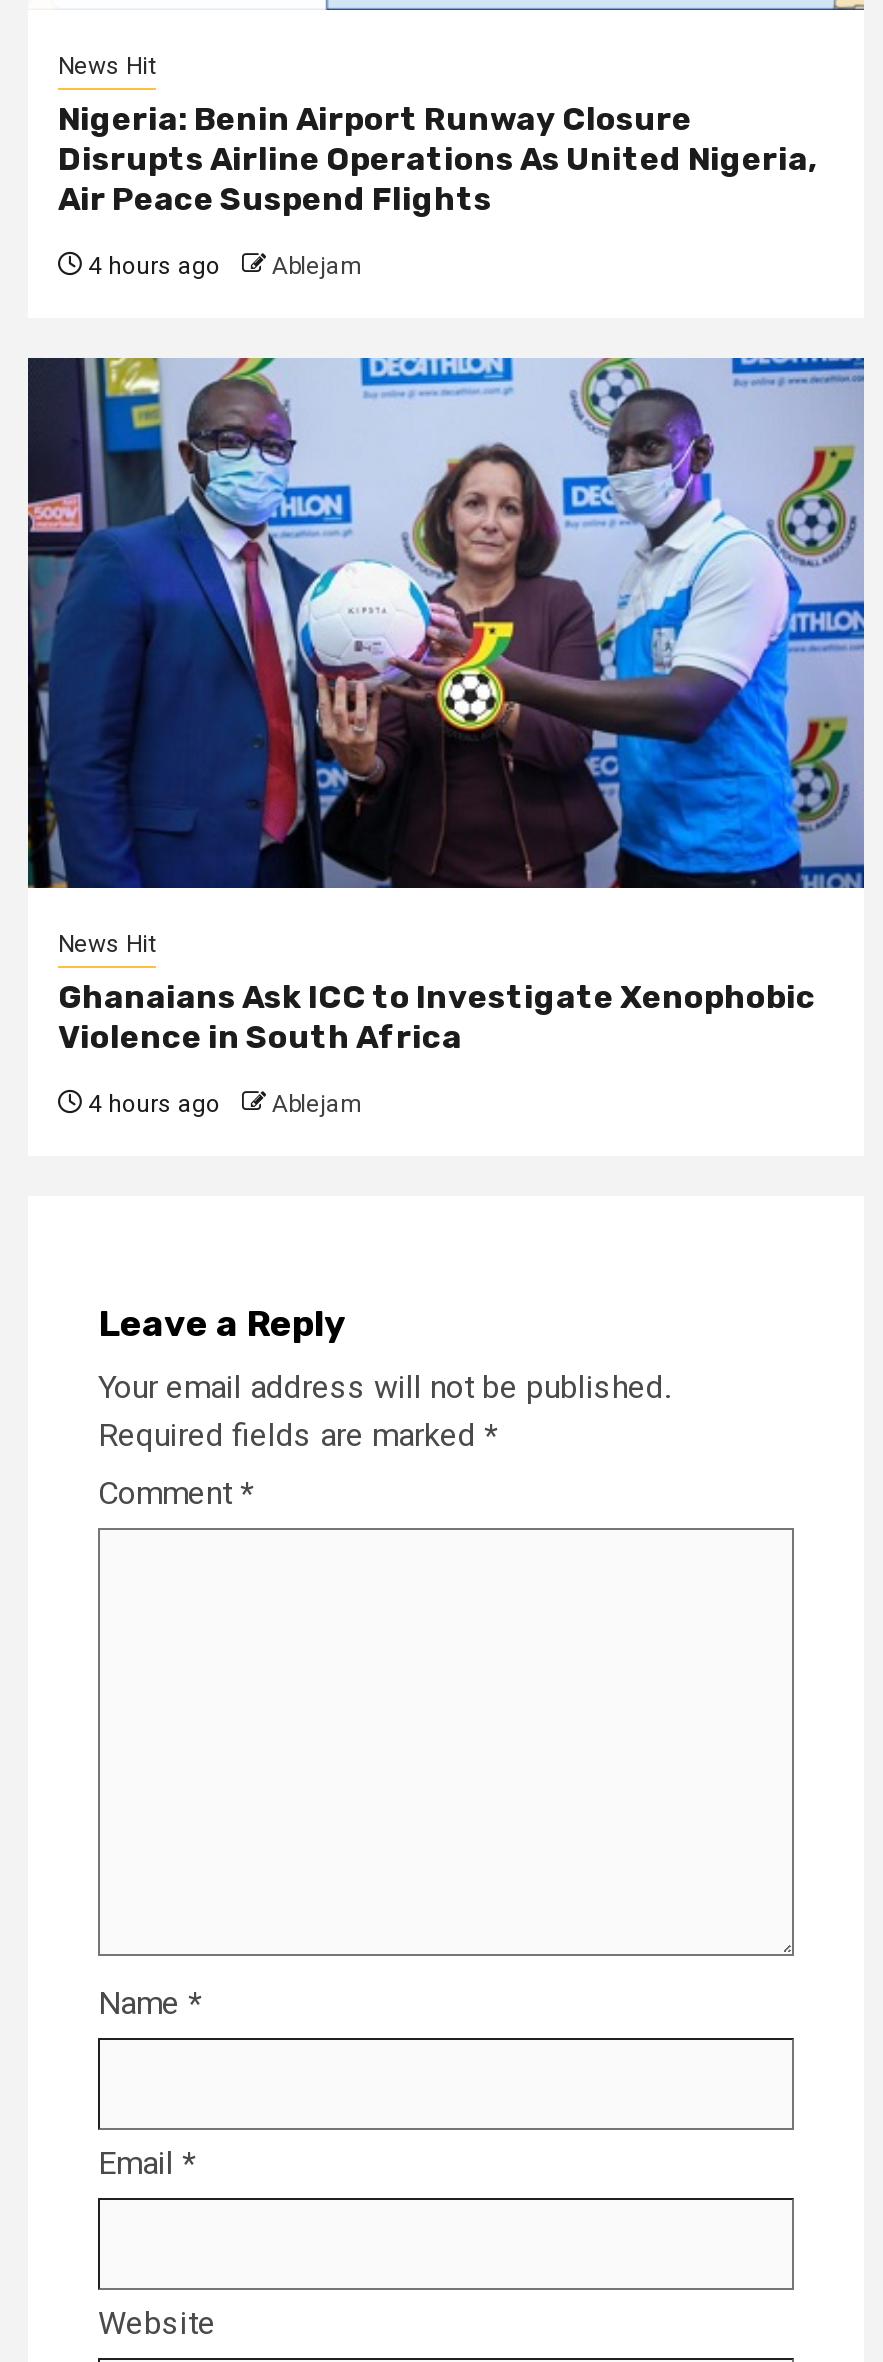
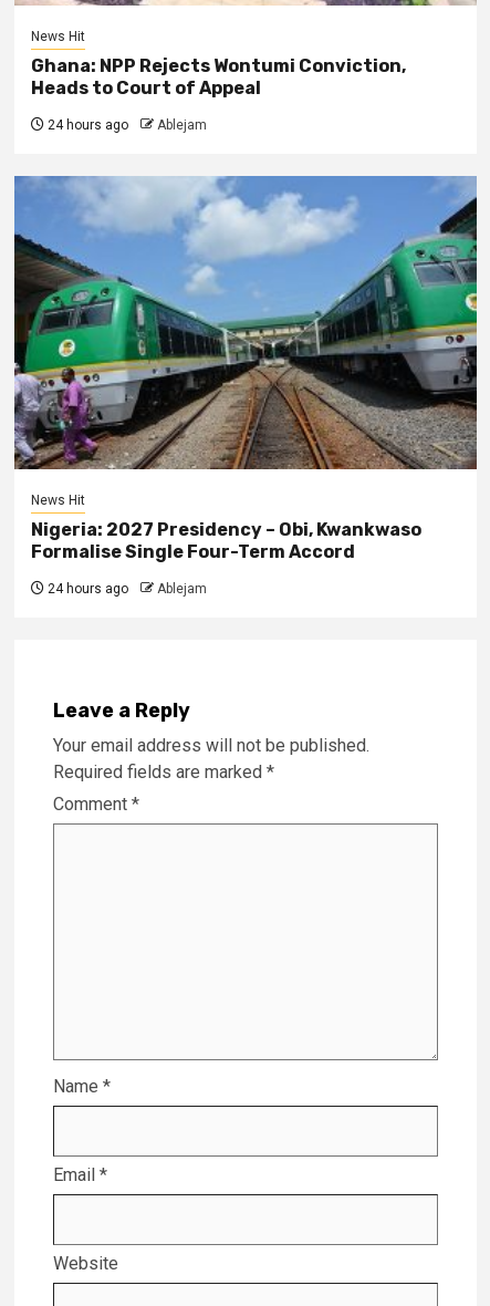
[58,100,816,218] Nigeria: Benin Airport Runway Closure | Disrupts Airline Operations As United Nigeria, | Air Peace Suspend Flights -> [31,55,406,99] Ghana: NPP Rejects Wontumi Conviction, | Heads to Court of Appeal
[82,252,362,280] 4 hours ago Ablejam -> [44,117,207,133] 24 hours ago Ablejam
[26,356,866,890] [image] -> [13,175,478,470] [image]
[58,978,816,1056] Ghanaians Ask ICC to Investigate Xenophobic | Violence in South Africa -> [31,519,421,562] Nigeria: 2027 Presidency – Obi, Kwankwaso | Formalise Single Four-Term Accord
[82,1090,362,1118] 4 hours ago Ablejam -> [44,581,207,597] 24 hours ago Ablejam

